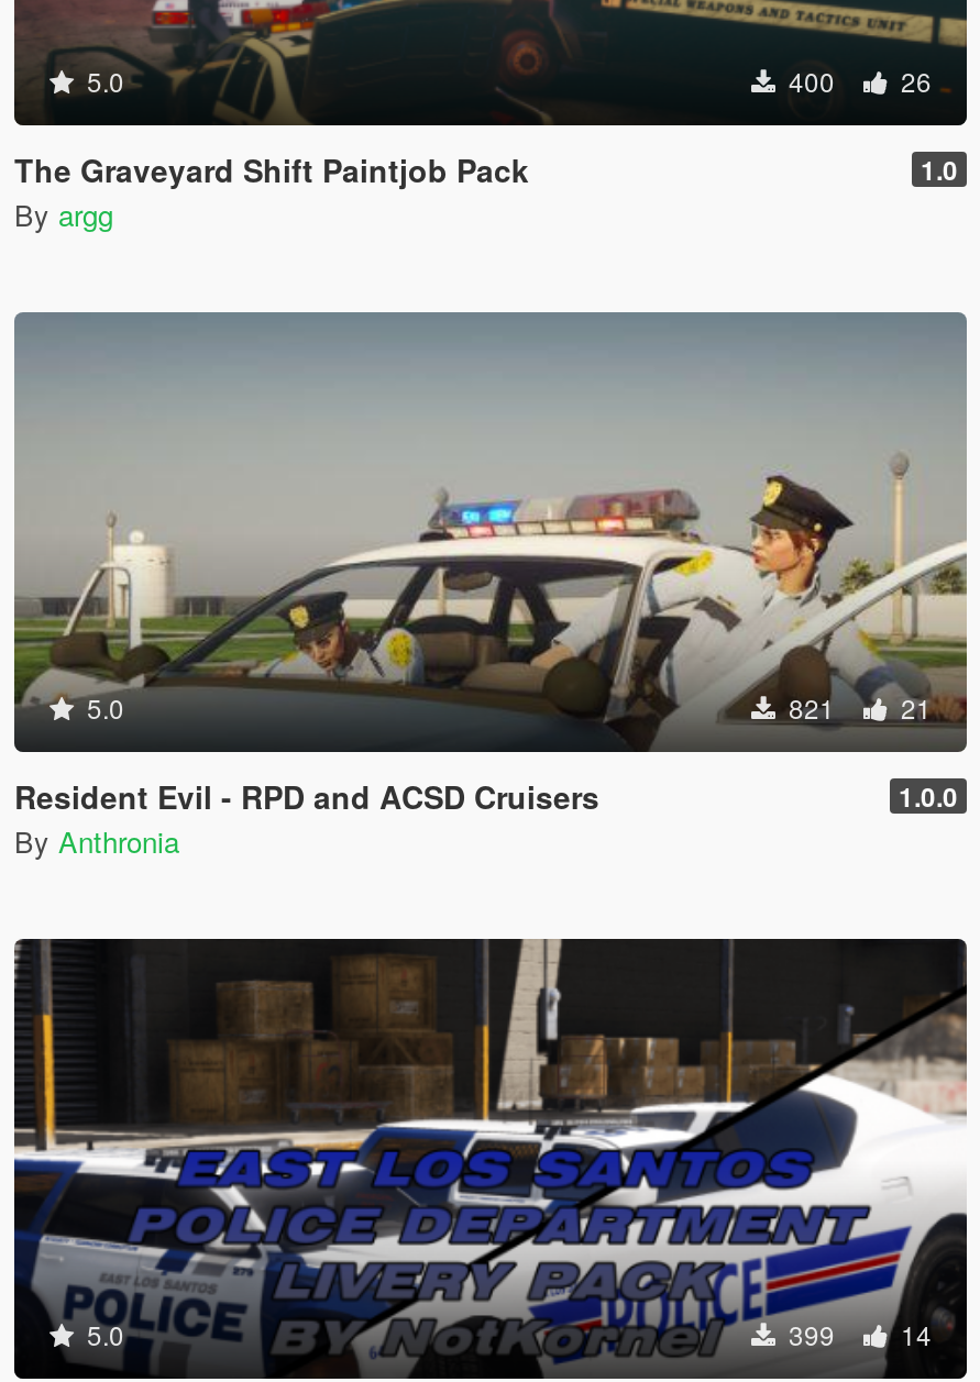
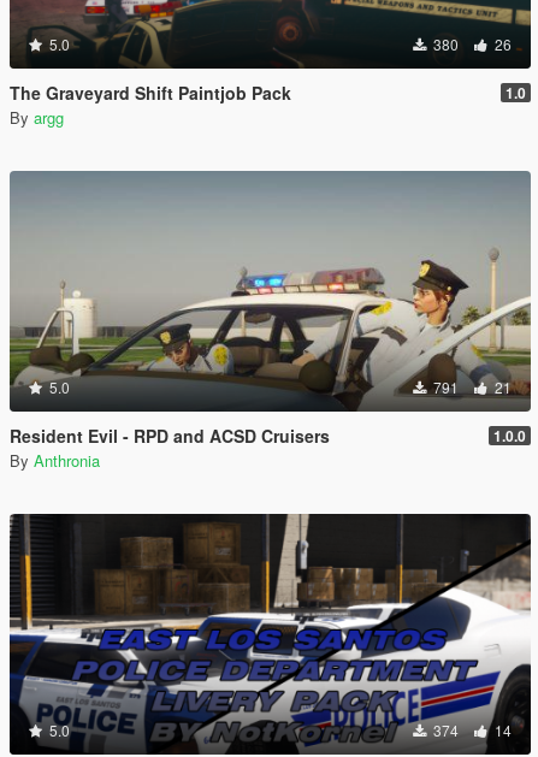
[782,62,932,99] 400 26 -> [430,34,512,54] 380 26
[782,688,932,726] 821 21 -> [430,377,512,397] 791 21
[782,1315,932,1352] 399 14 -> [430,720,512,740] 374 14

